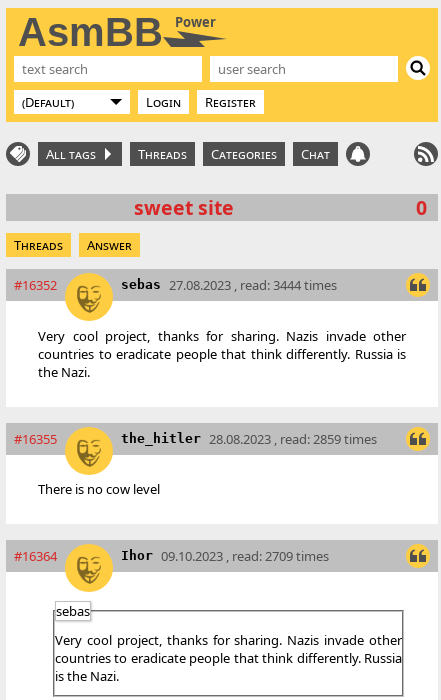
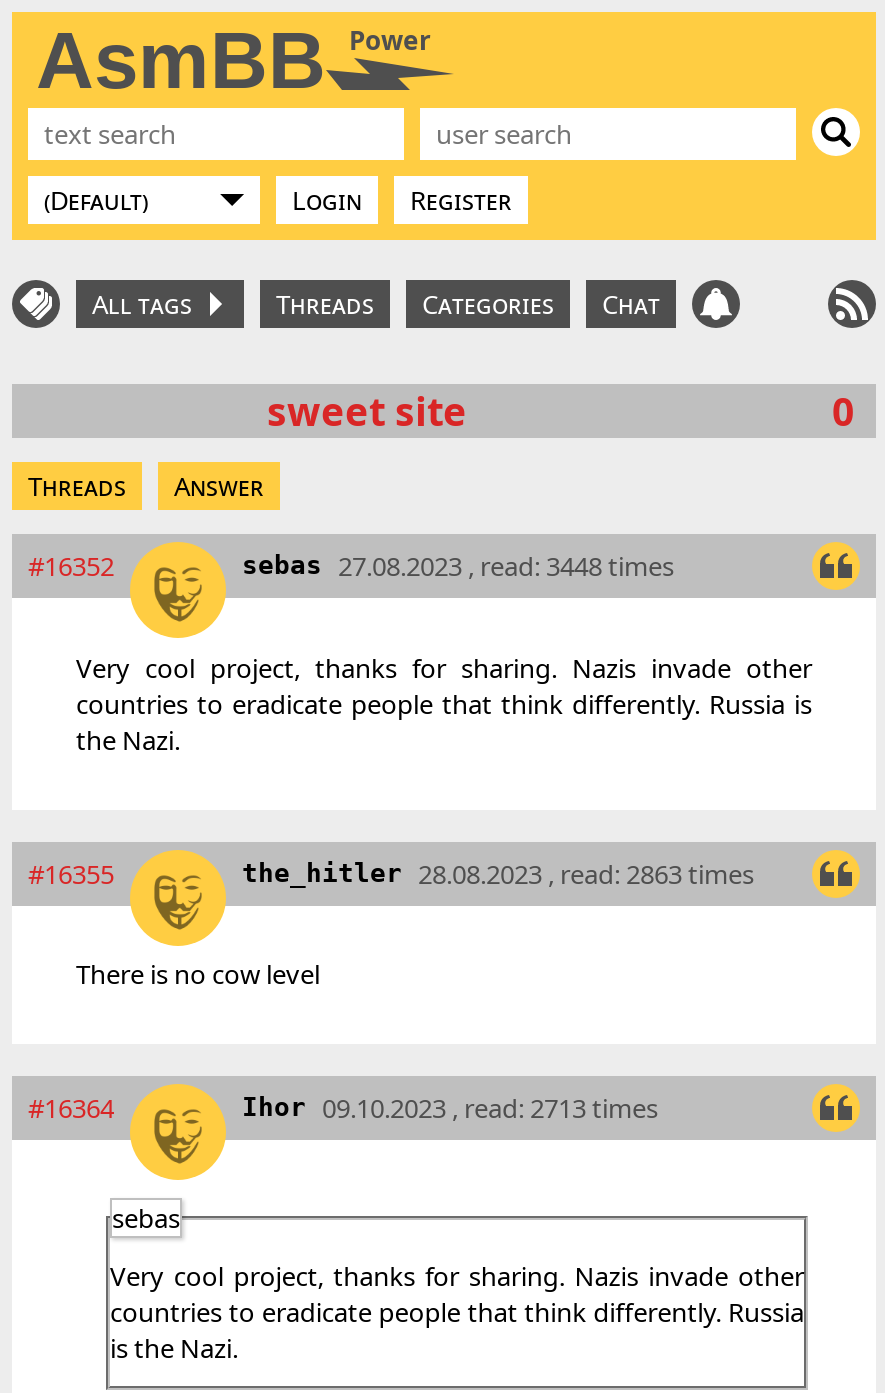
[121,276,337,294] sebas 27.08.2023 , read: 3444 times -> [242,548,674,584] sebas 27.08.2023 , read: 3448 times
[121,429,377,447] the_hitler 28.08.2023 , read: 2859 times -> [242,855,754,891] the_hitler 28.08.2023 , read: 2863 times
[121,547,329,565] Ihor 09.10.2023 , read: 2709 times -> [242,1090,658,1126] Ihor 09.10.2023 , read: 2713 times

